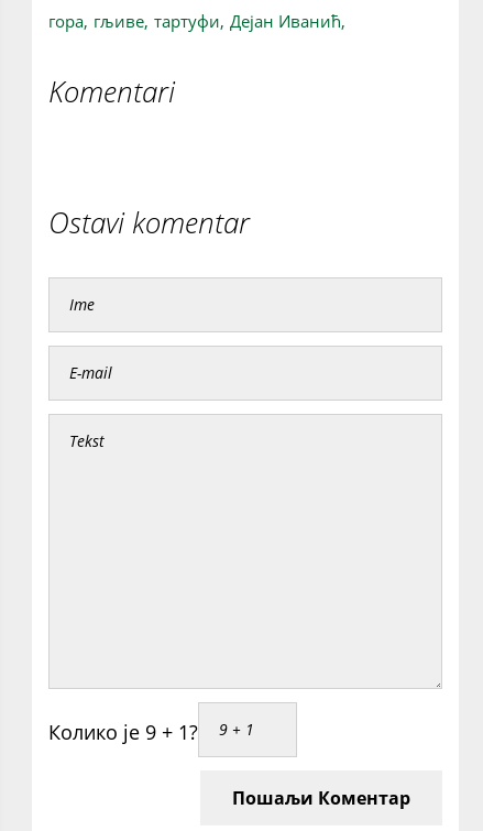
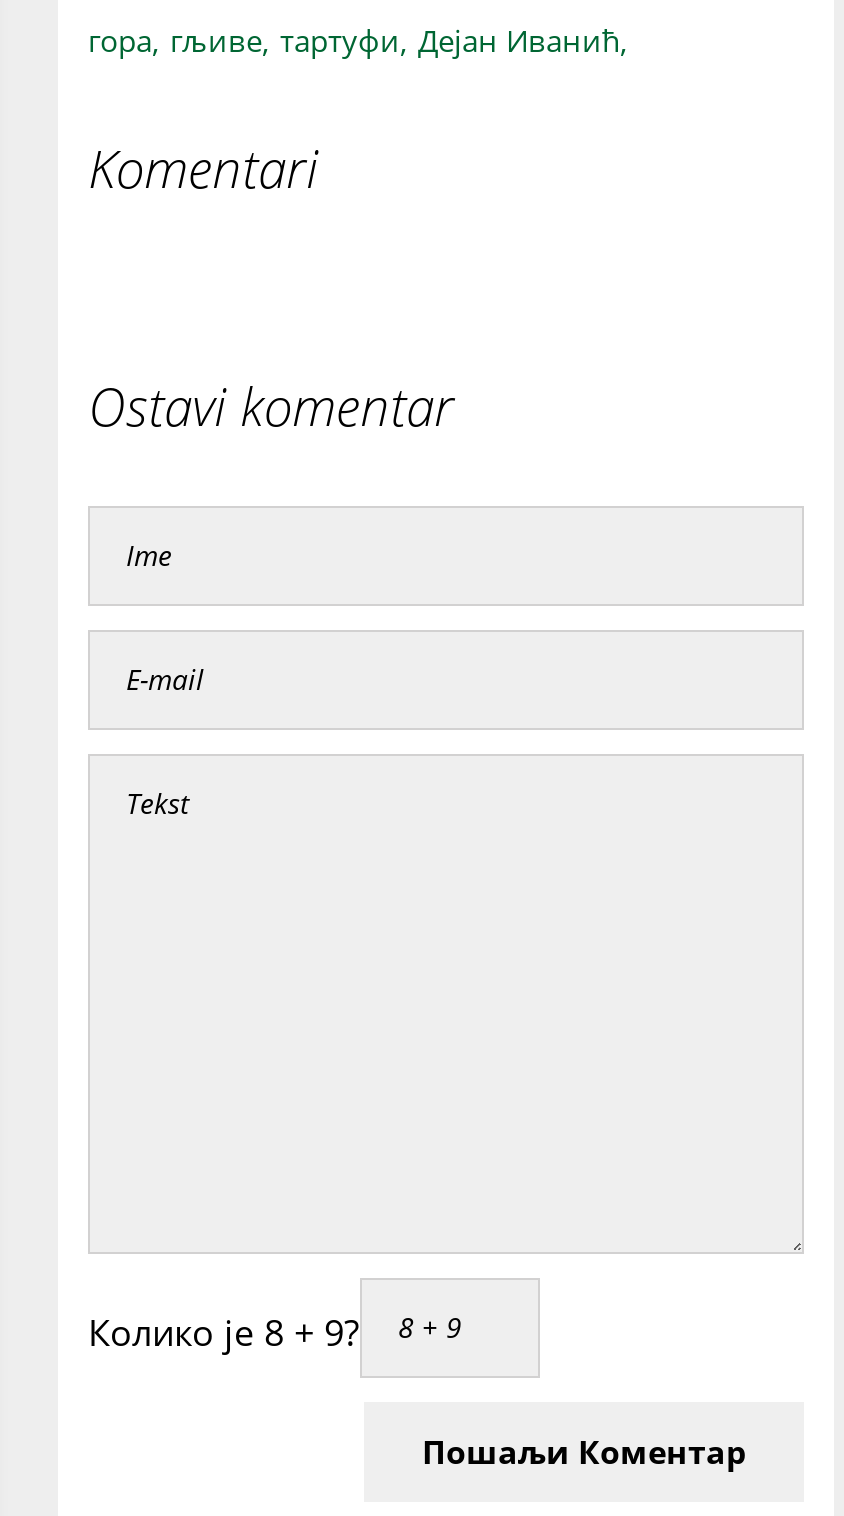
[48,719,198,745] Колико је 9 + 1? -> [88,1308,360,1356] Колико је 8 + 9?

